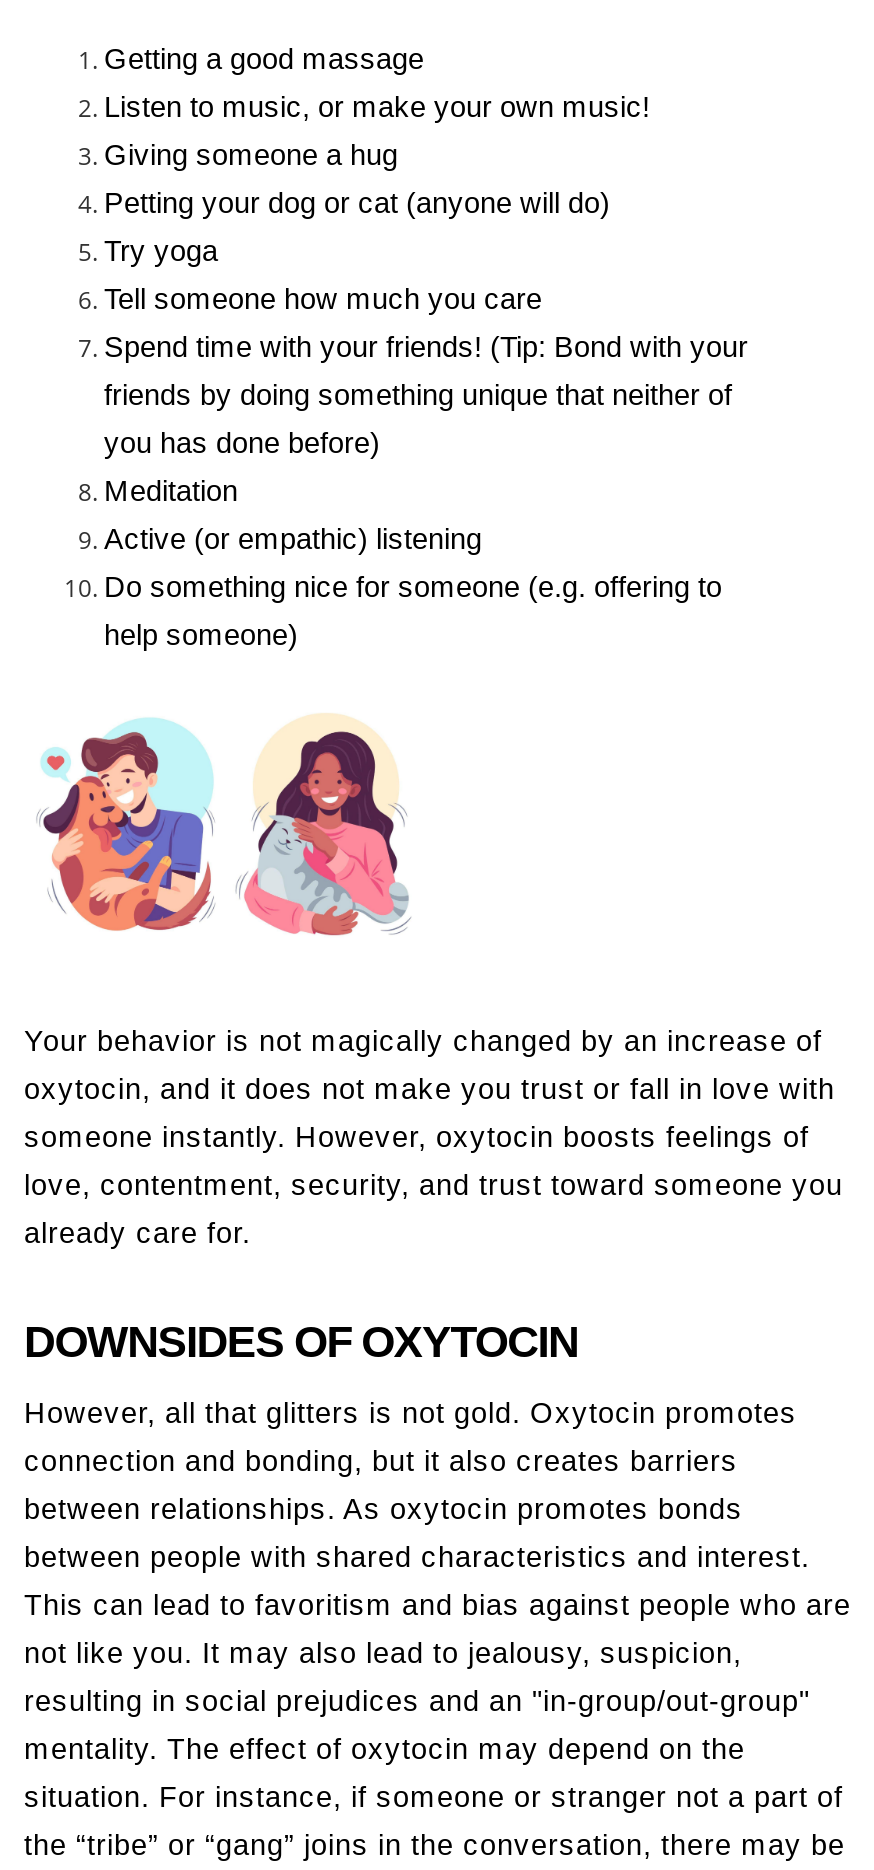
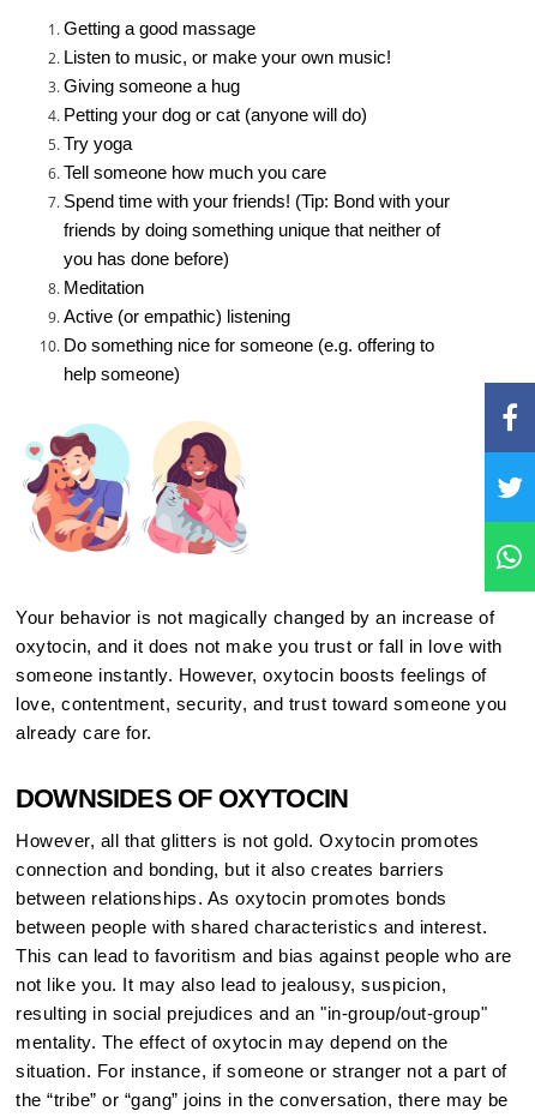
none -> [483,382,531,593] [image]

